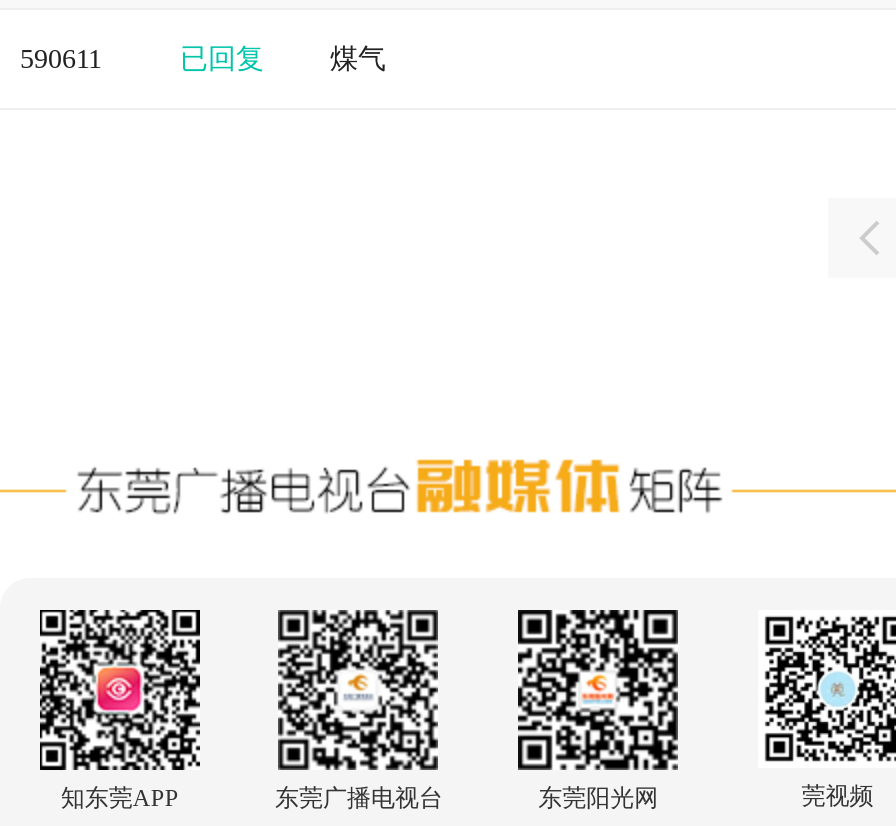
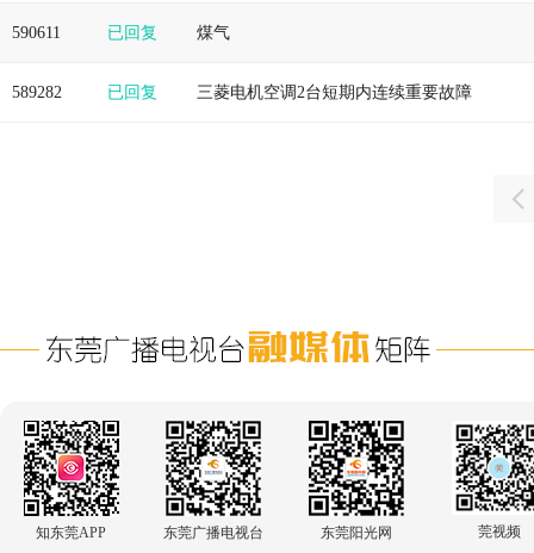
none -> [12,83,472,101] 589282 | 已回复 | 三菱电机空调2台短期内连续重要故障

